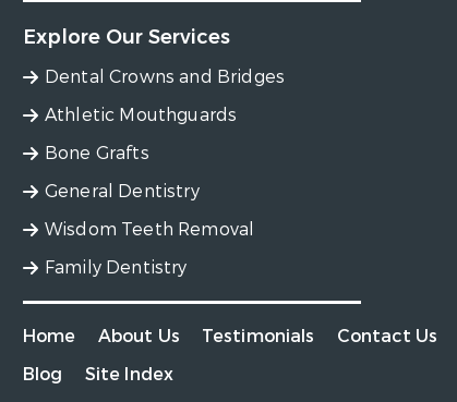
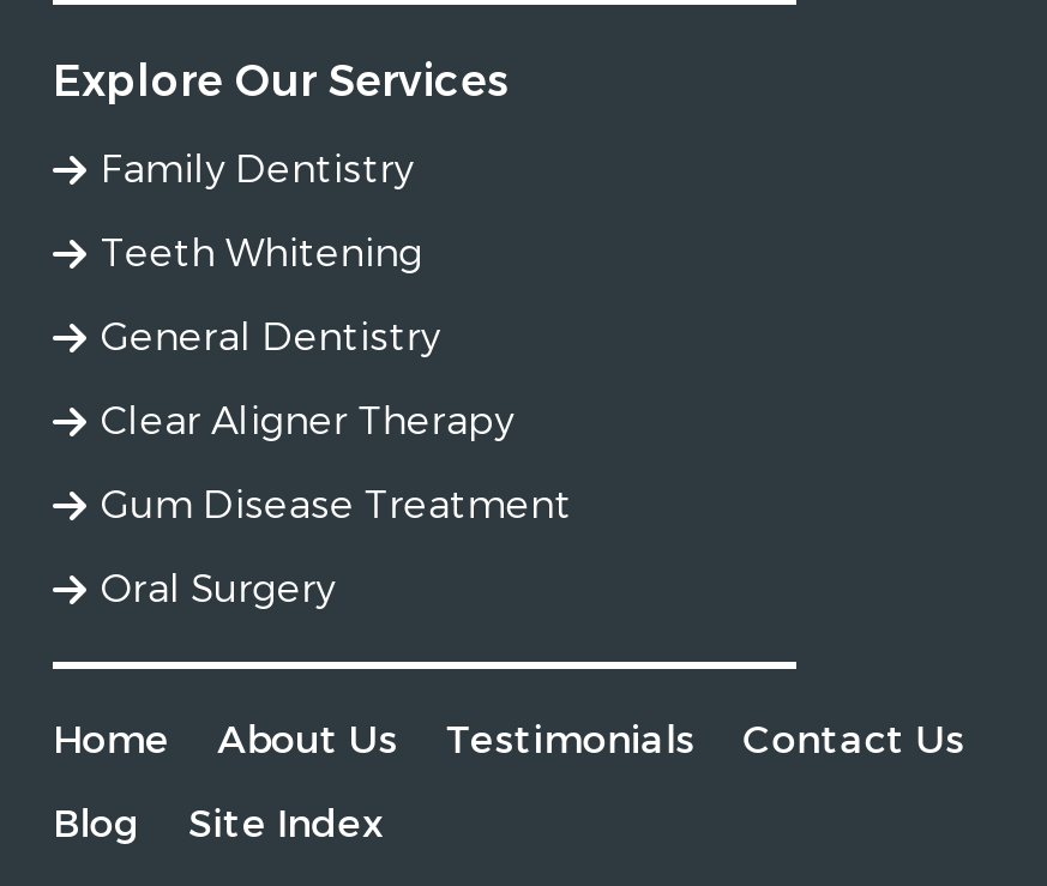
[45,66,285,165] Dental Crowns and Bridges | Athletic Mouthguards | Bone Grafts -> [101,228,423,279] Teeth Whitening
moved [45,180,199,203] -> [101,312,441,363]: General Dentistry
[45,218,254,241] Wisdom Teeth Removal -> [101,396,572,614] Clear Aligner Therapy | Gum Disease Treatment | Oral Surgery
moved [45,256,187,279] -> [101,144,414,195]: Family Dentistry

